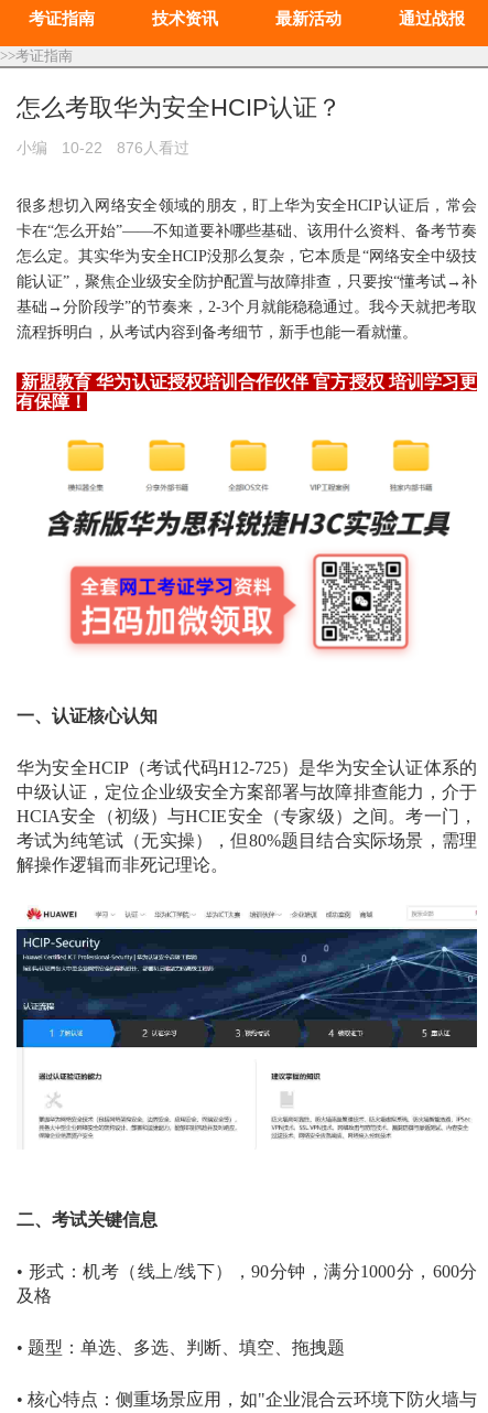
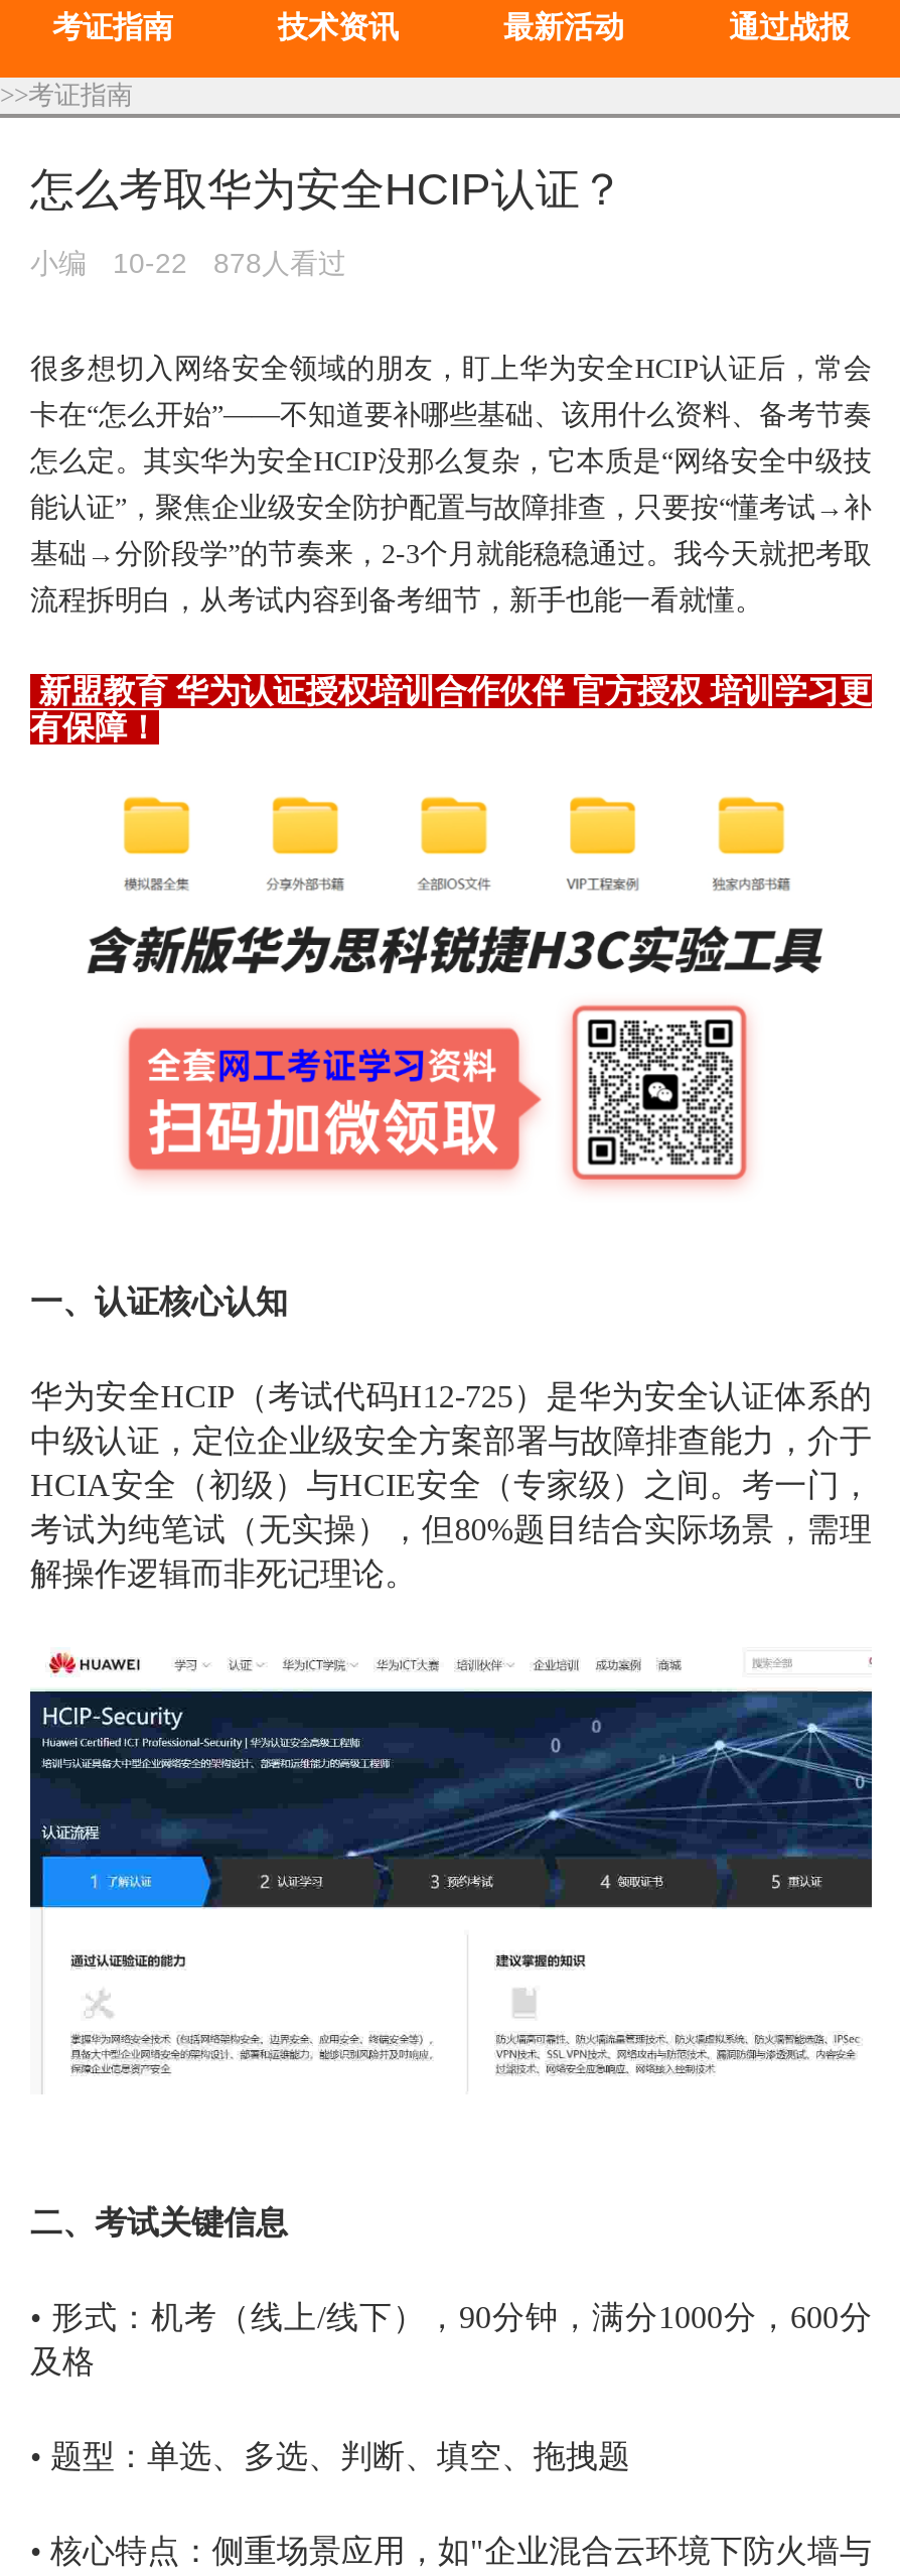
[17,139,189,157] 小编 10-22 876人看过 -> [30,247,346,279] 小编 10-22 878人看过

